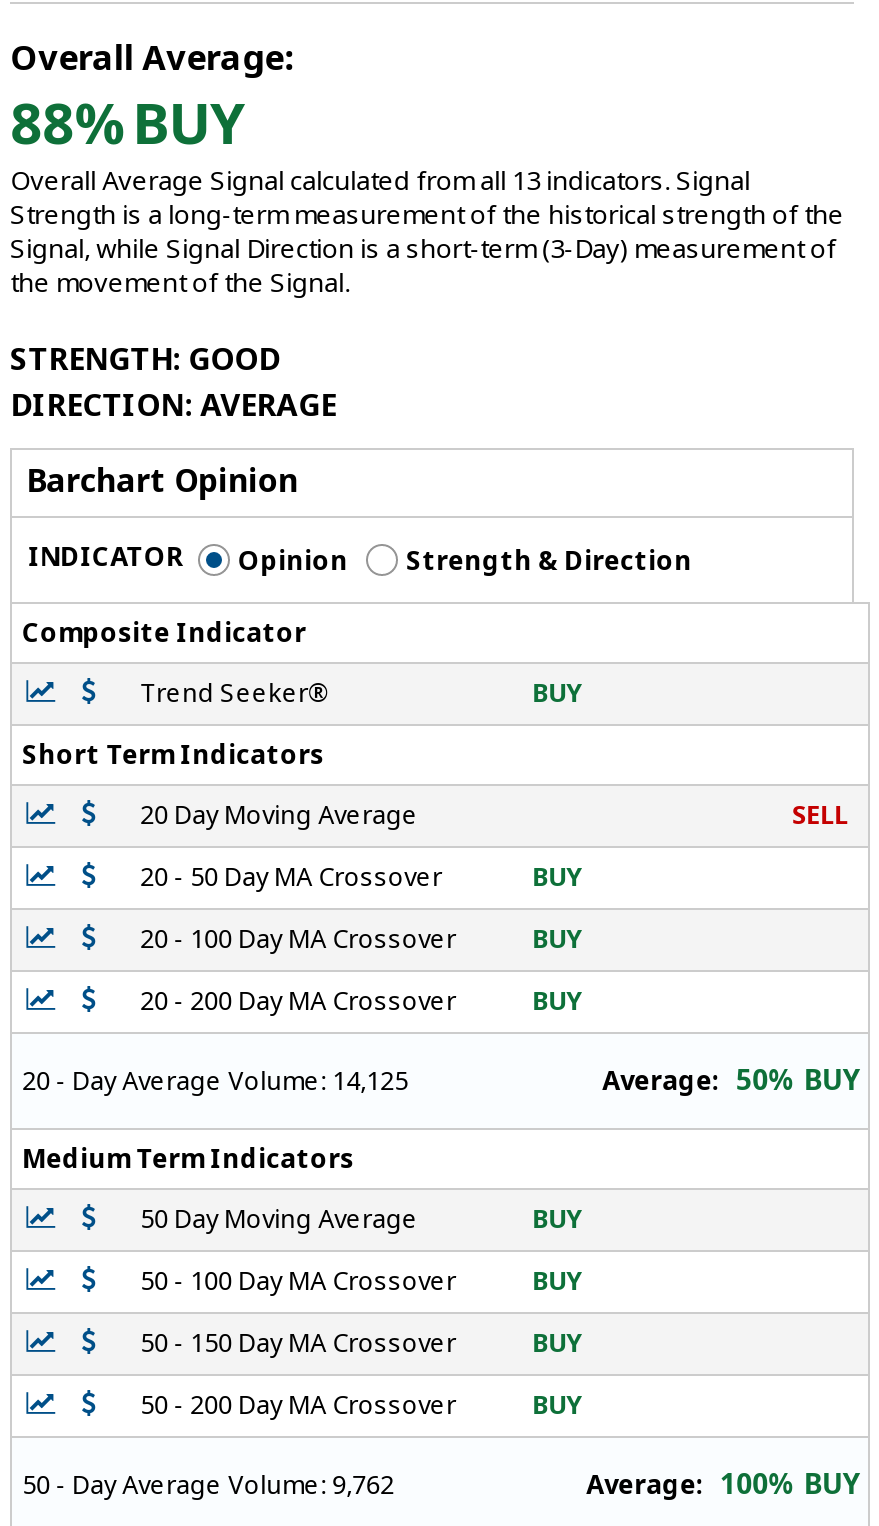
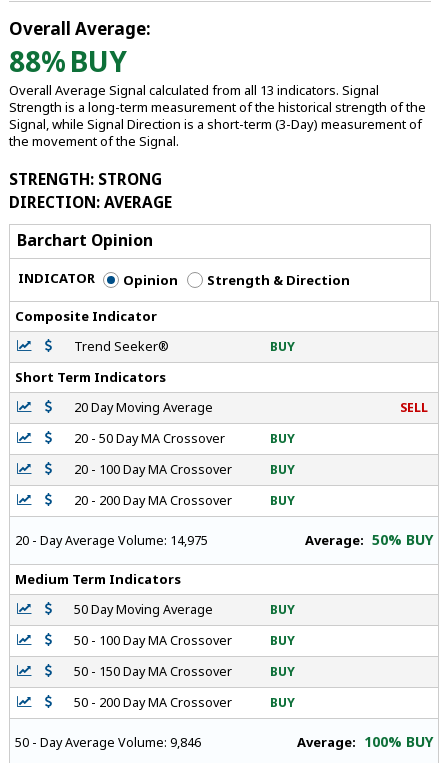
[10,337,280,379] STRENGTH: GOOD -> [9,168,162,189] STRENGTH: STRONG
[22,1065,408,1099] 20 - Day Average Volume: 14,125 -> [15,532,208,549] 20 - Day Average Volume: 14,975
[22,1469,394,1503] 50 - Day Average Volume: 9,762 -> [15,734,201,751] 50 - Day Average Volume: 9,846

